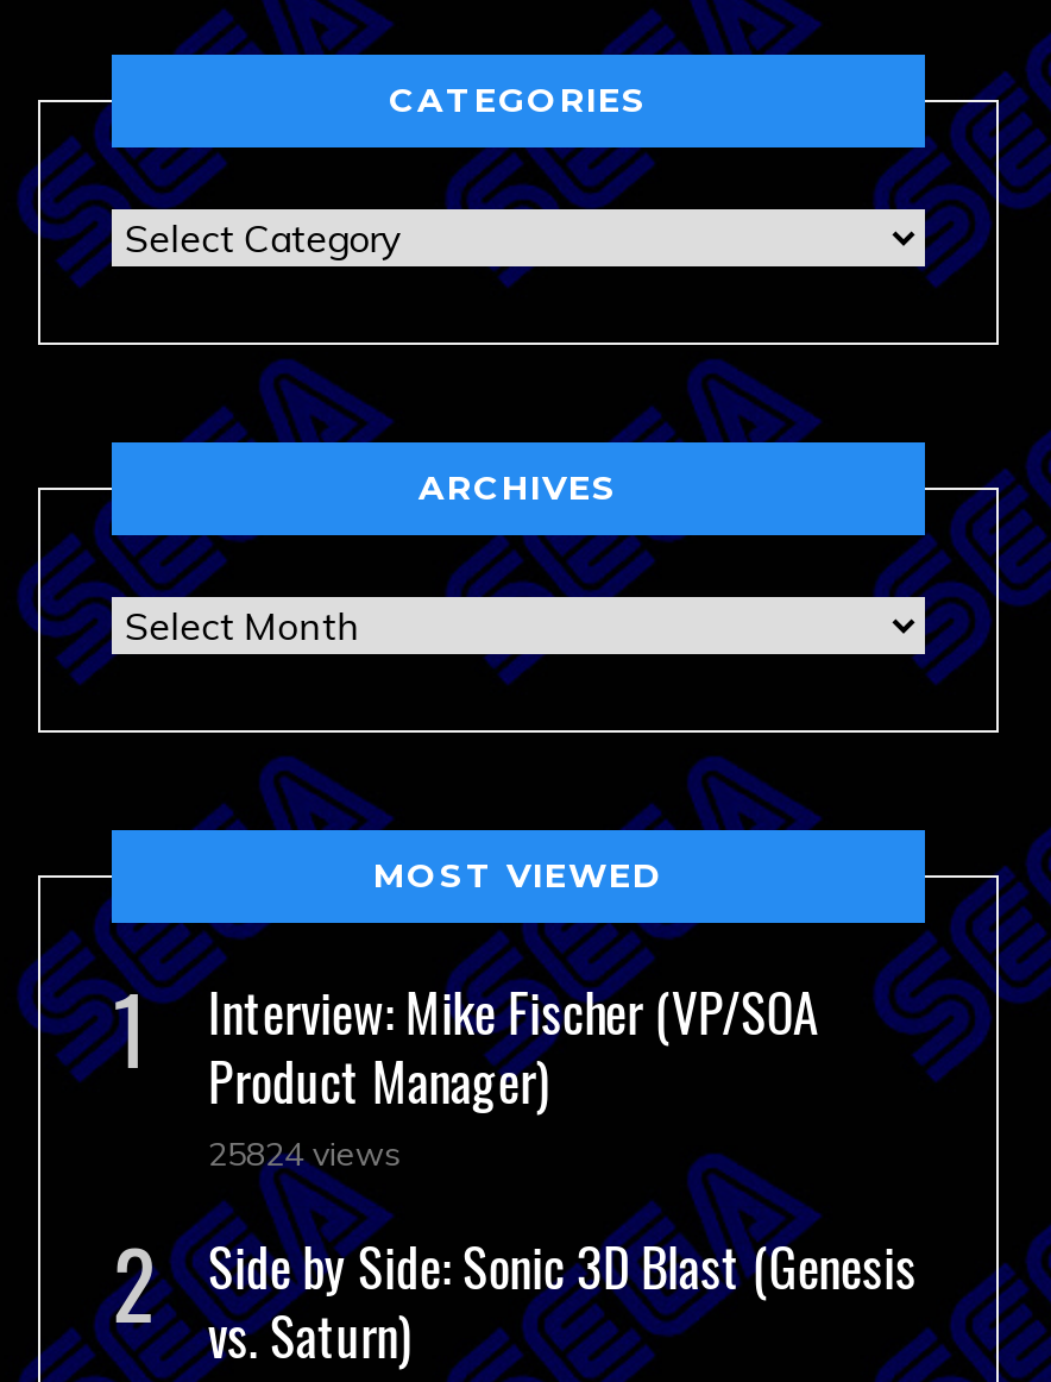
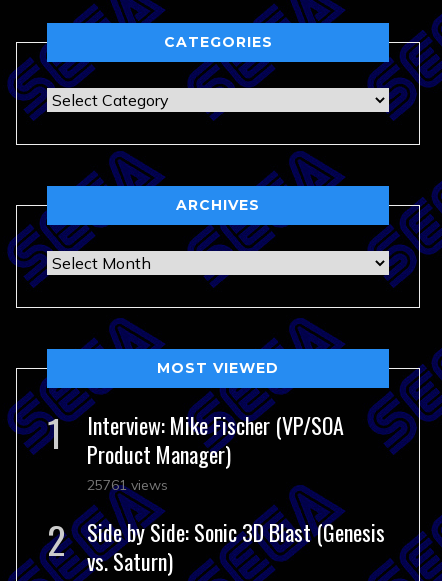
[208,1132,400,1175] 25824 views -> [87,476,168,494] 25761 views

